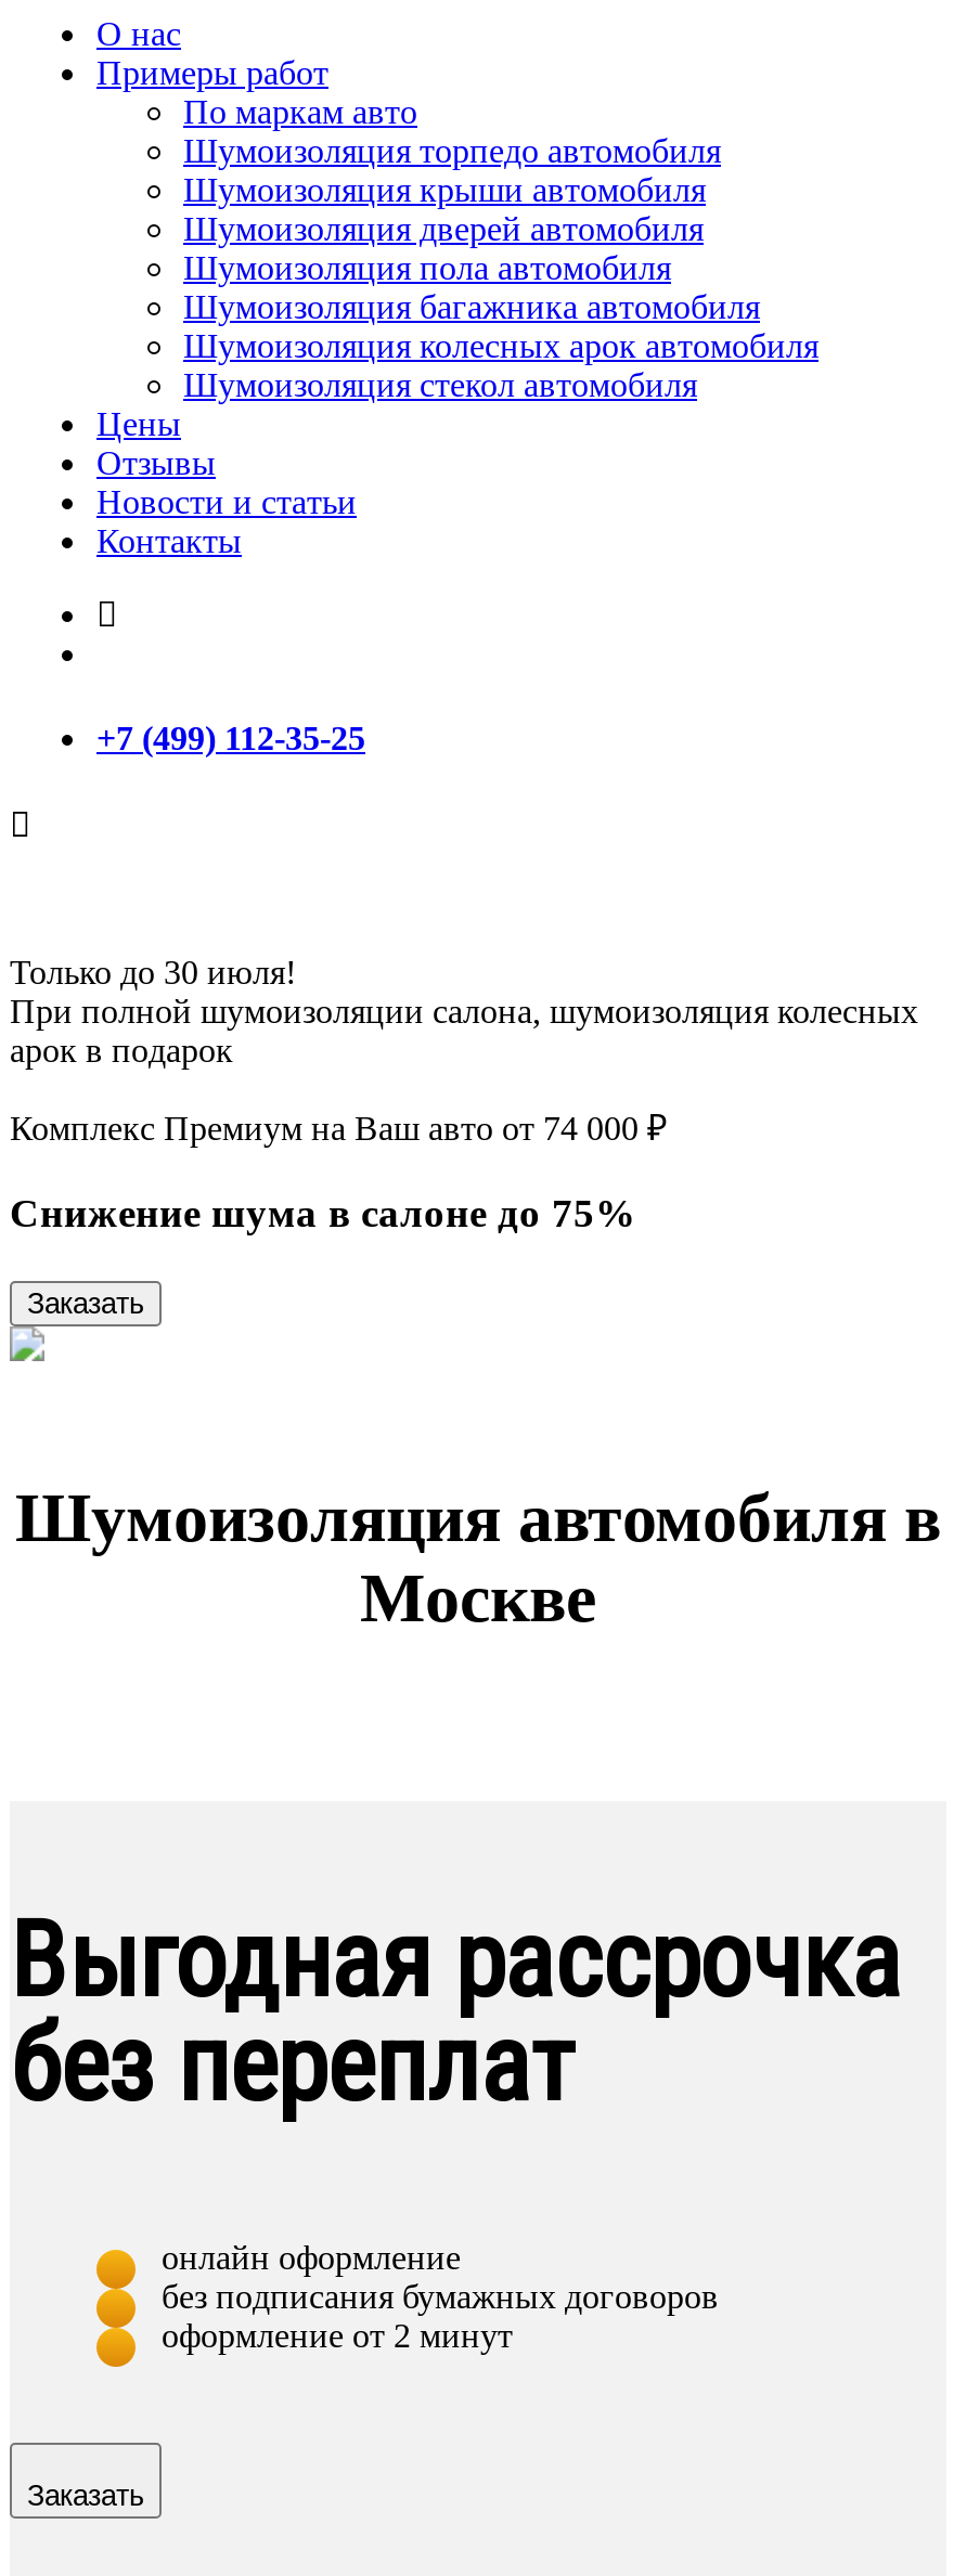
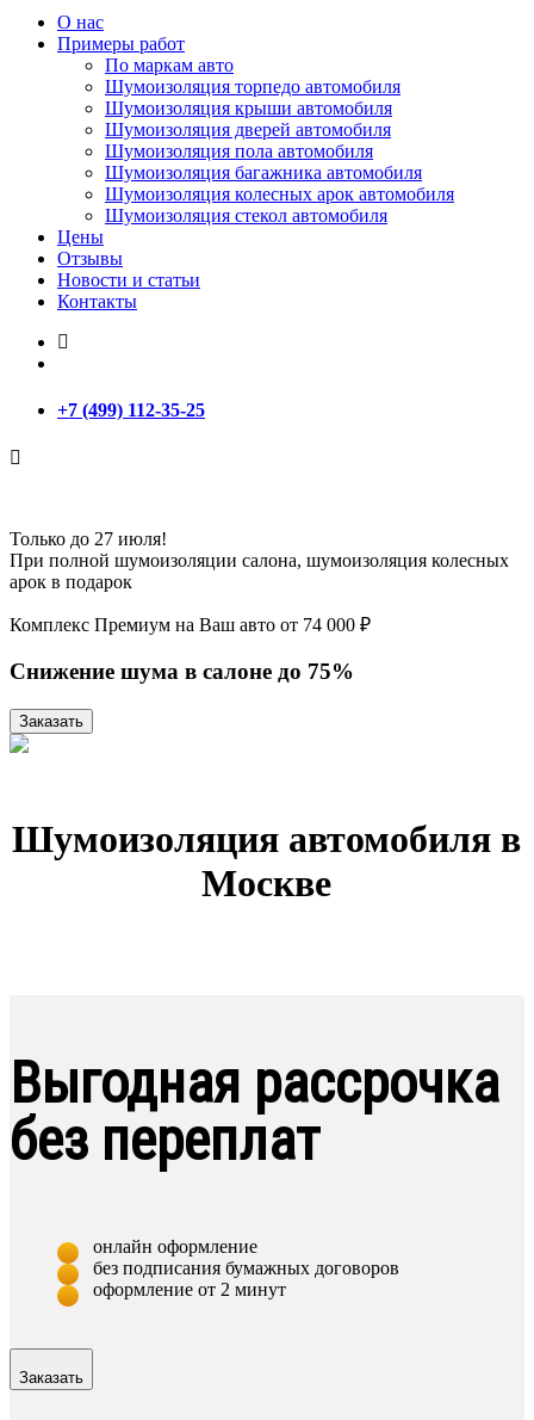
[10,953,296,989] Только до 30 июля! -> [10,528,167,548] Только до 27 июля!

